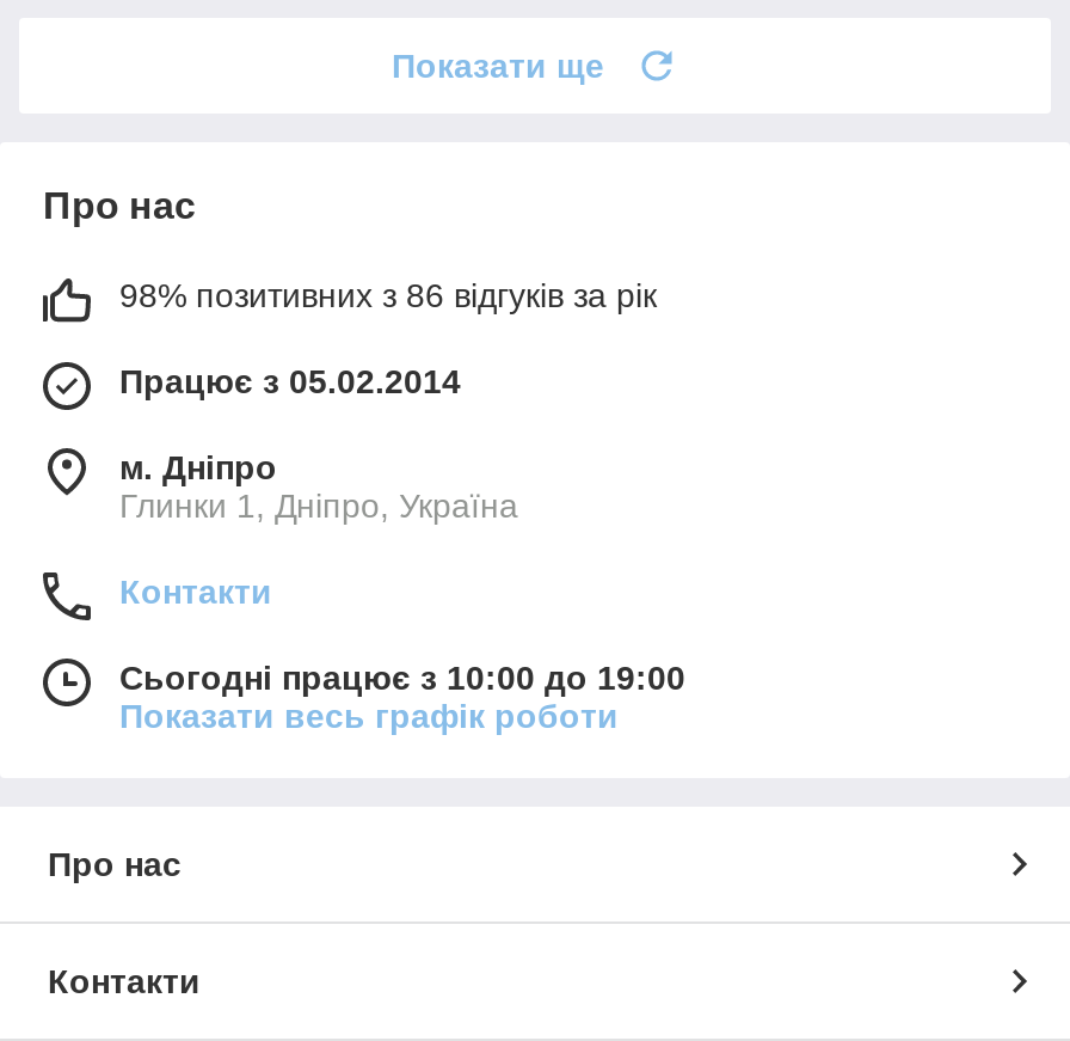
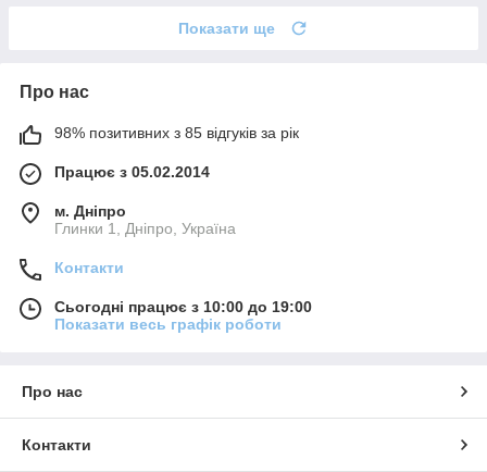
[119,276,657,314] 98% позитивних з 86 відгуків за рік -> [54,124,299,141] 98% позитивних з 85 відгуків за рік

